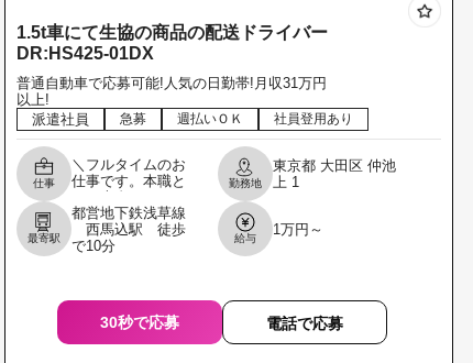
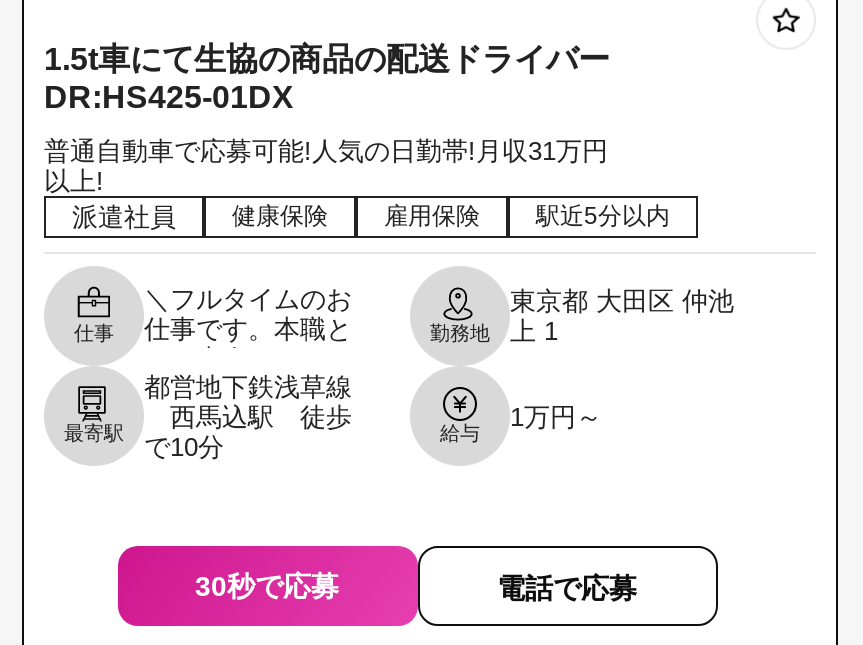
[120,111,353,127] 急募 | 週払いＯＫ | 社員登用あり -> [232,202,670,230] 健康保険 | 雇用保険 | 駅近5分以内

